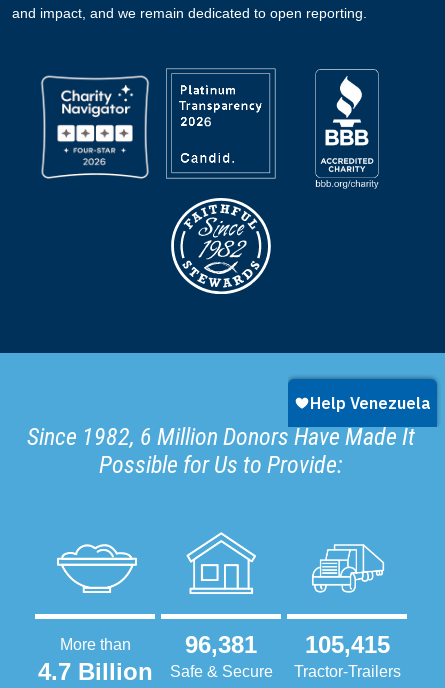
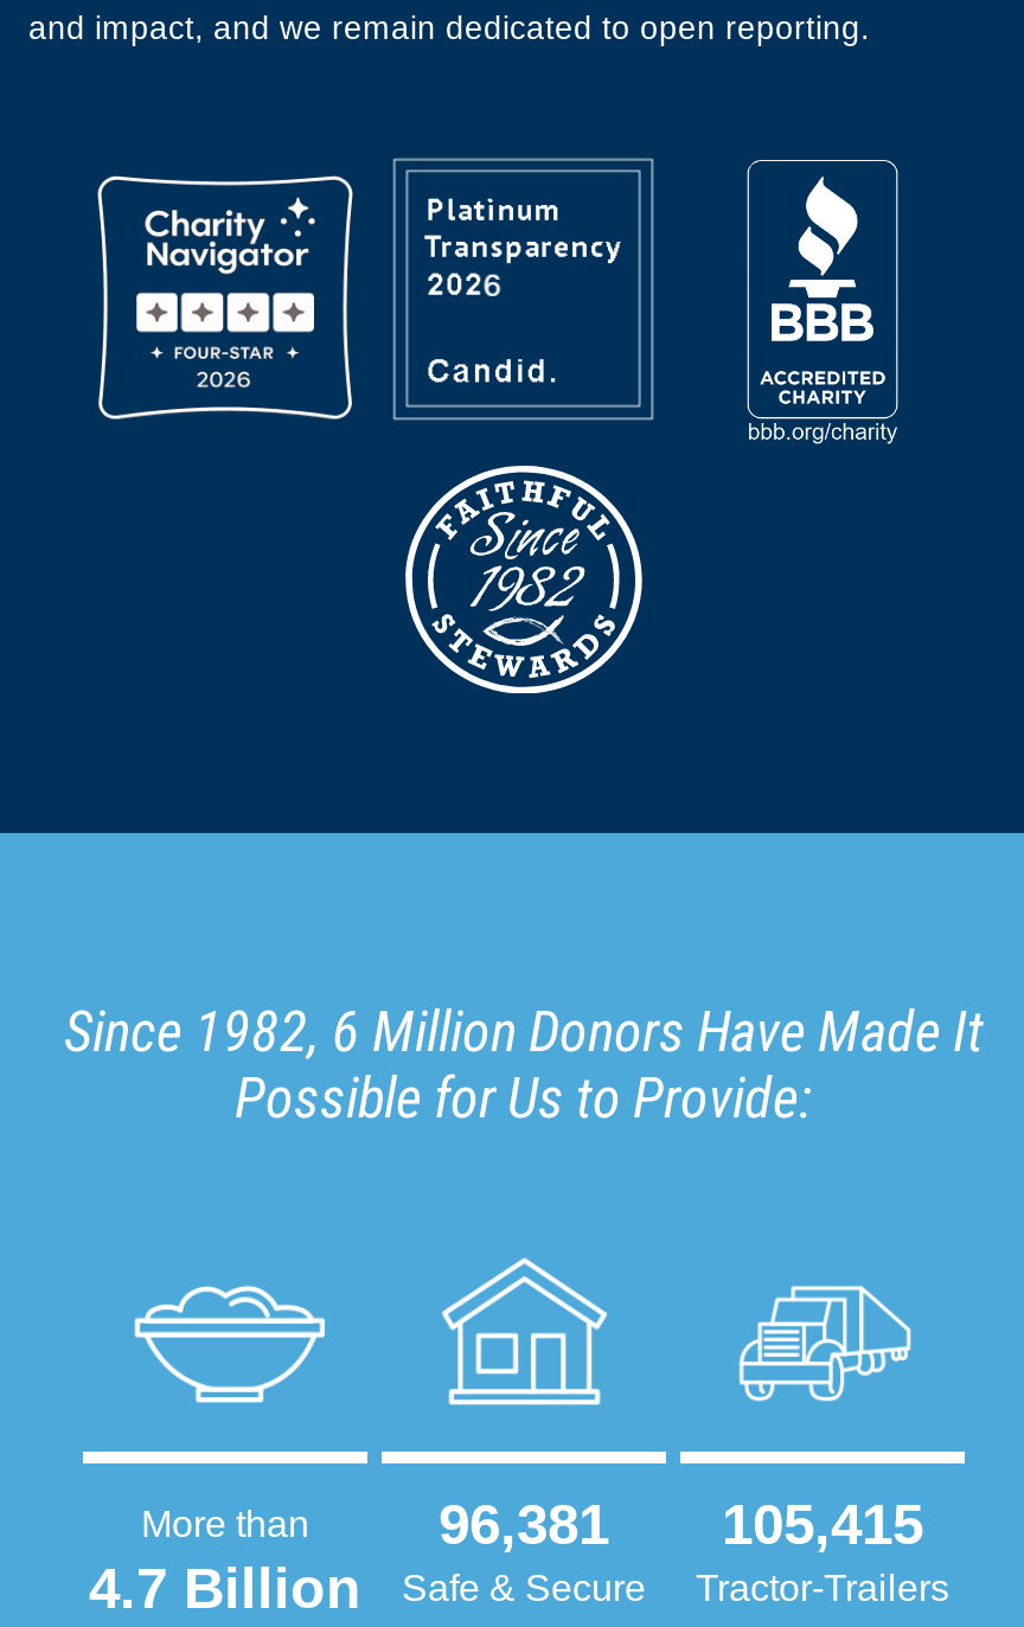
[288,377,438,427] [image] -> none

